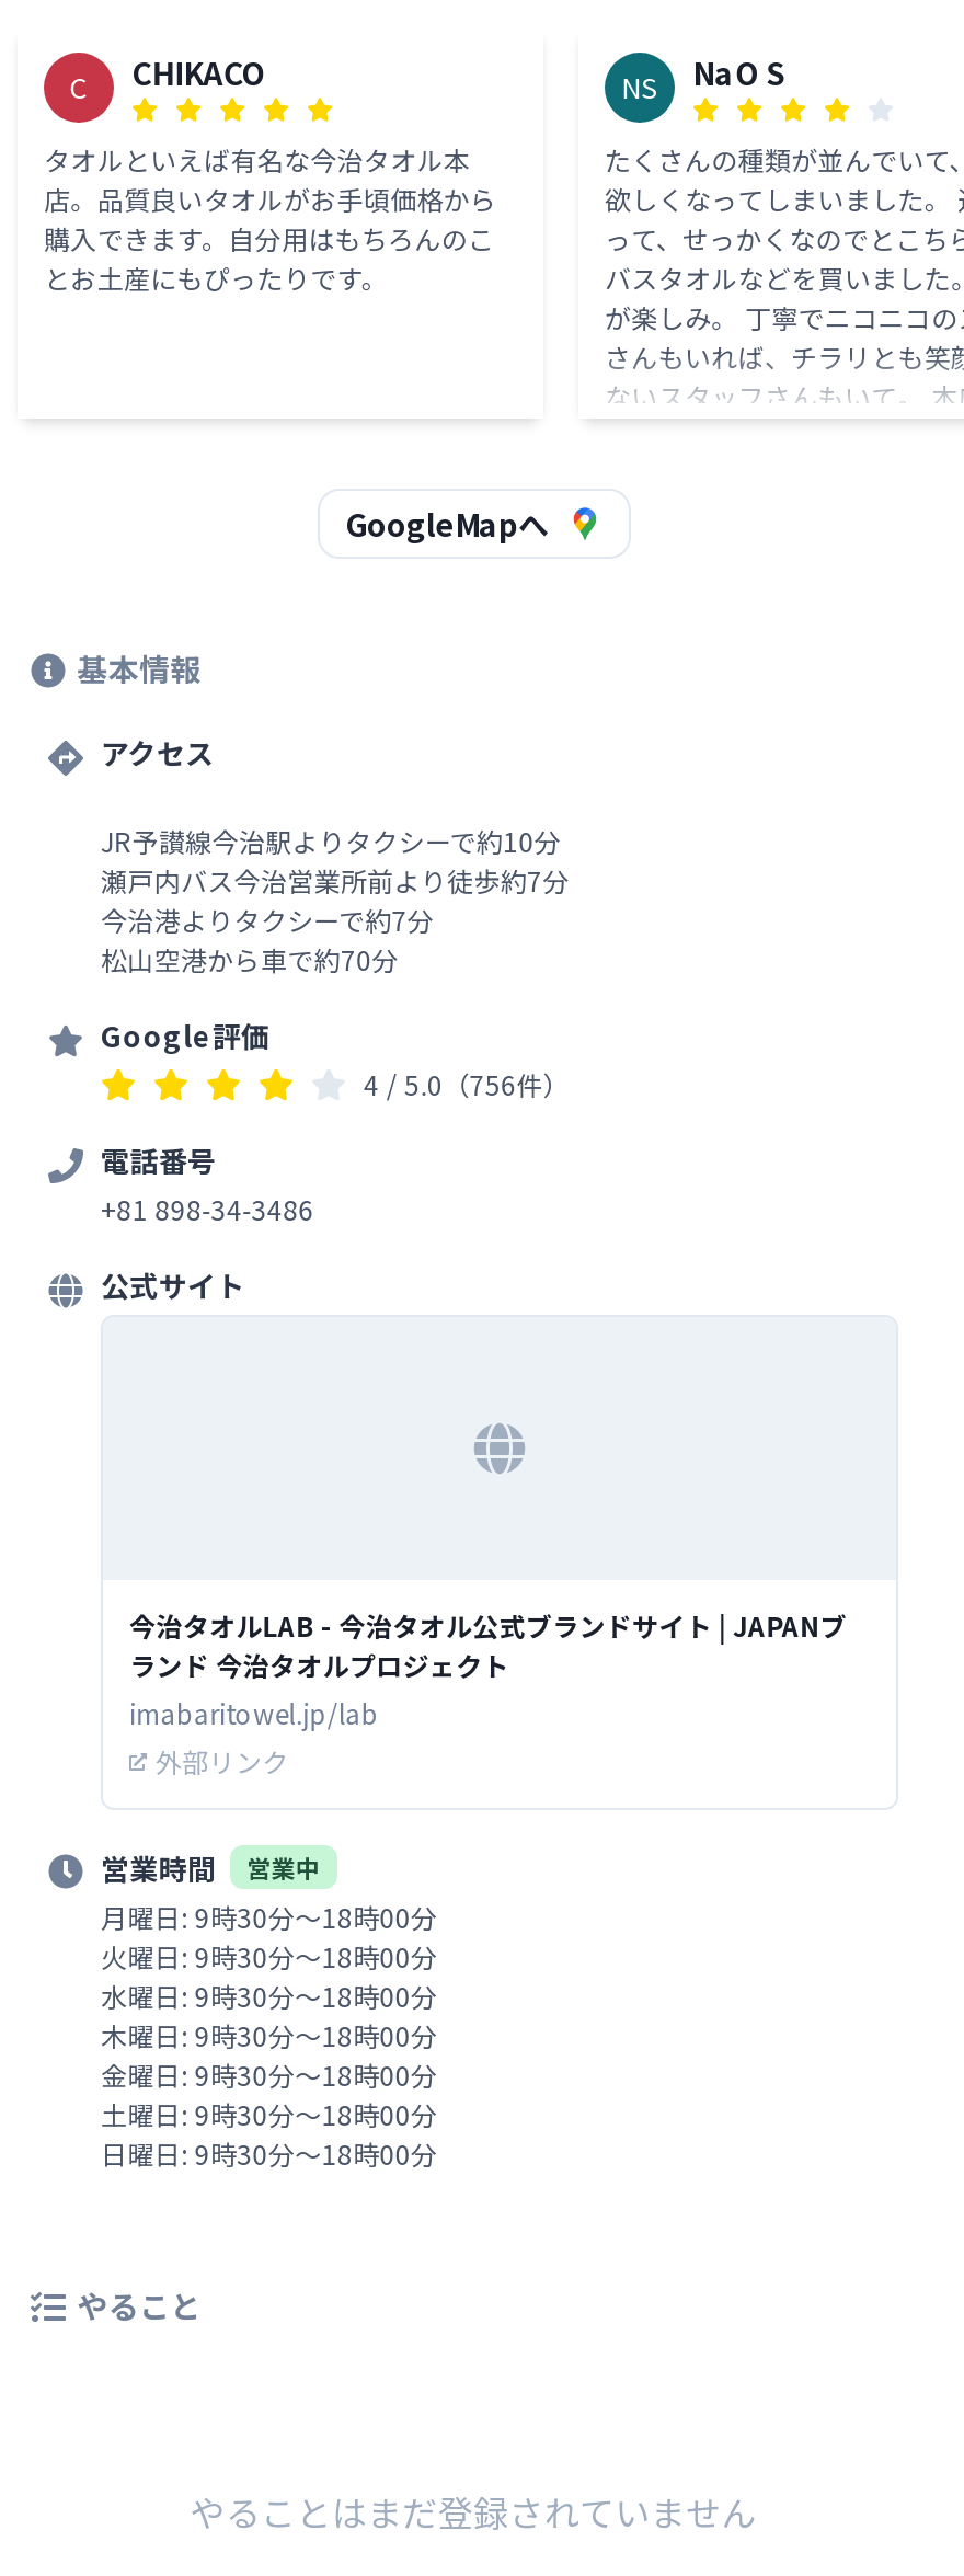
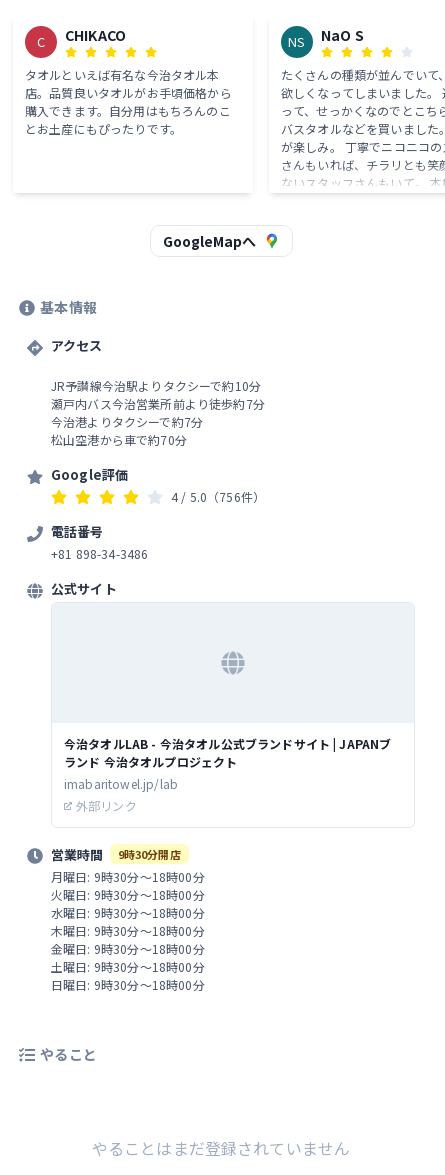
[247,1848,320,1884] 営業中 -> [118,845,181,861] 9時30分開店

